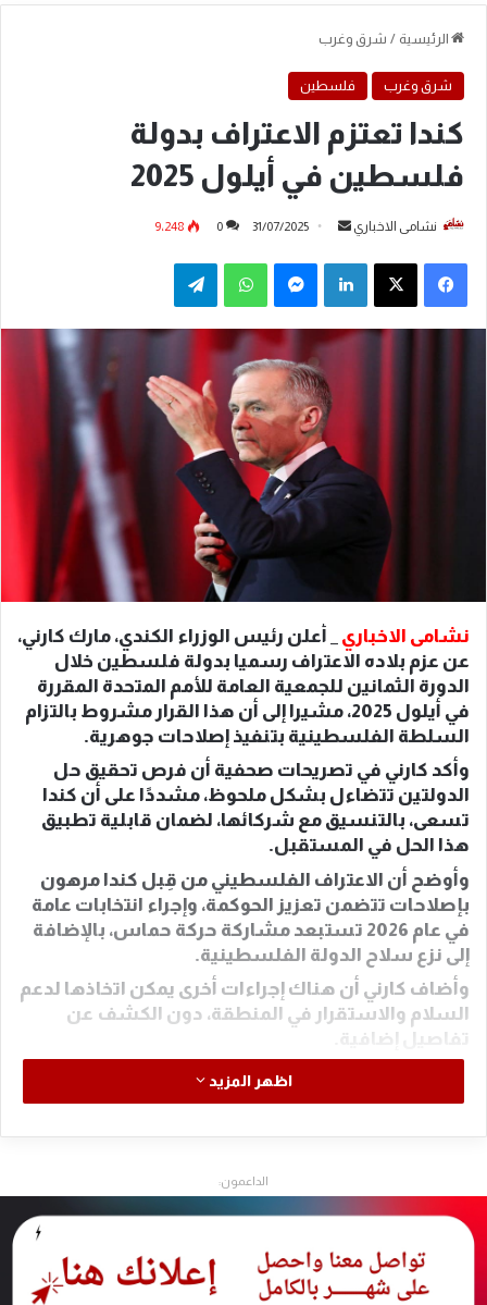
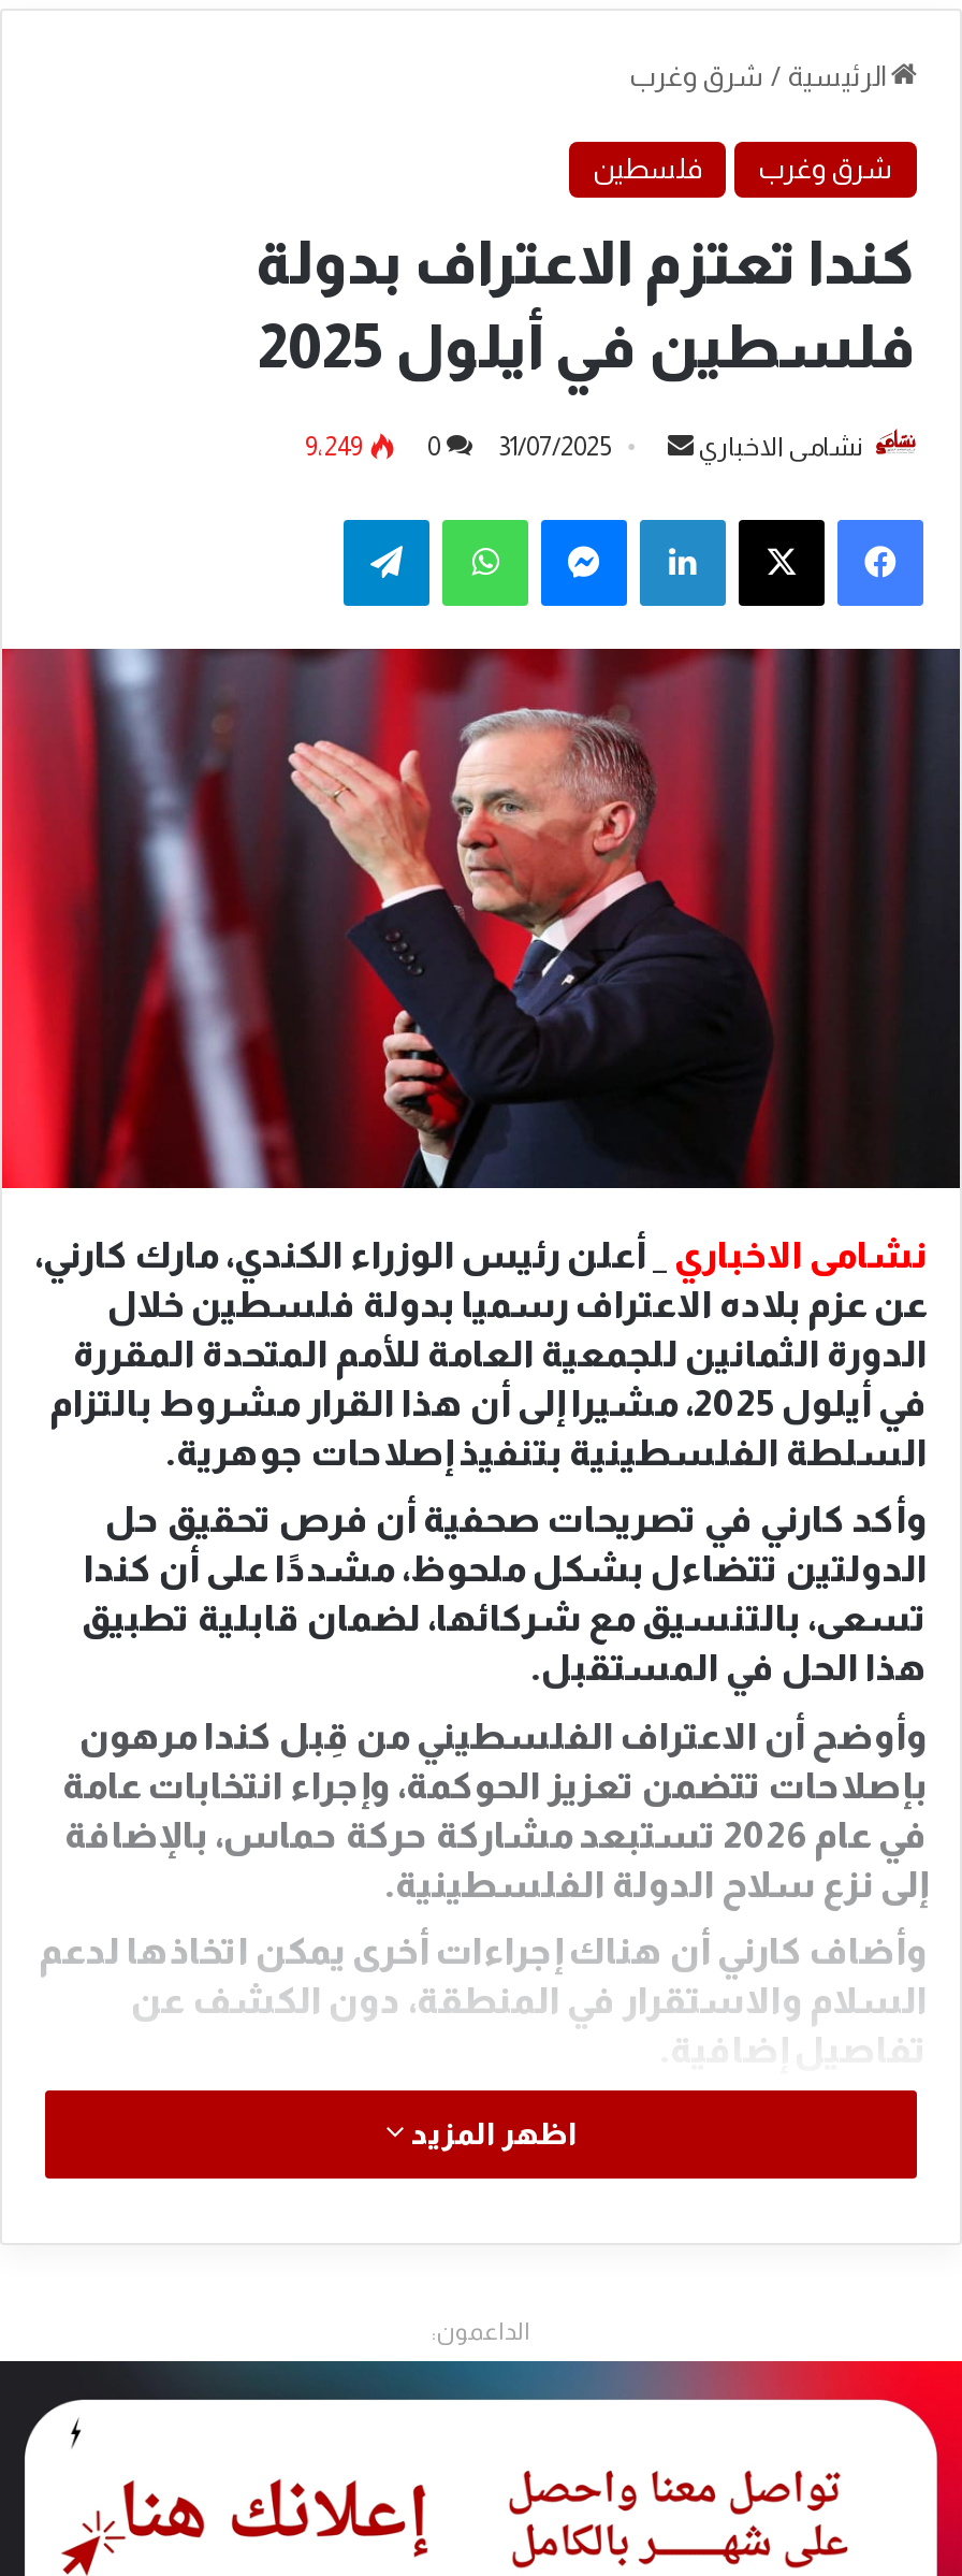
[154,219,184,234] 9٬248 -> [305,432,363,462] 9٬249

